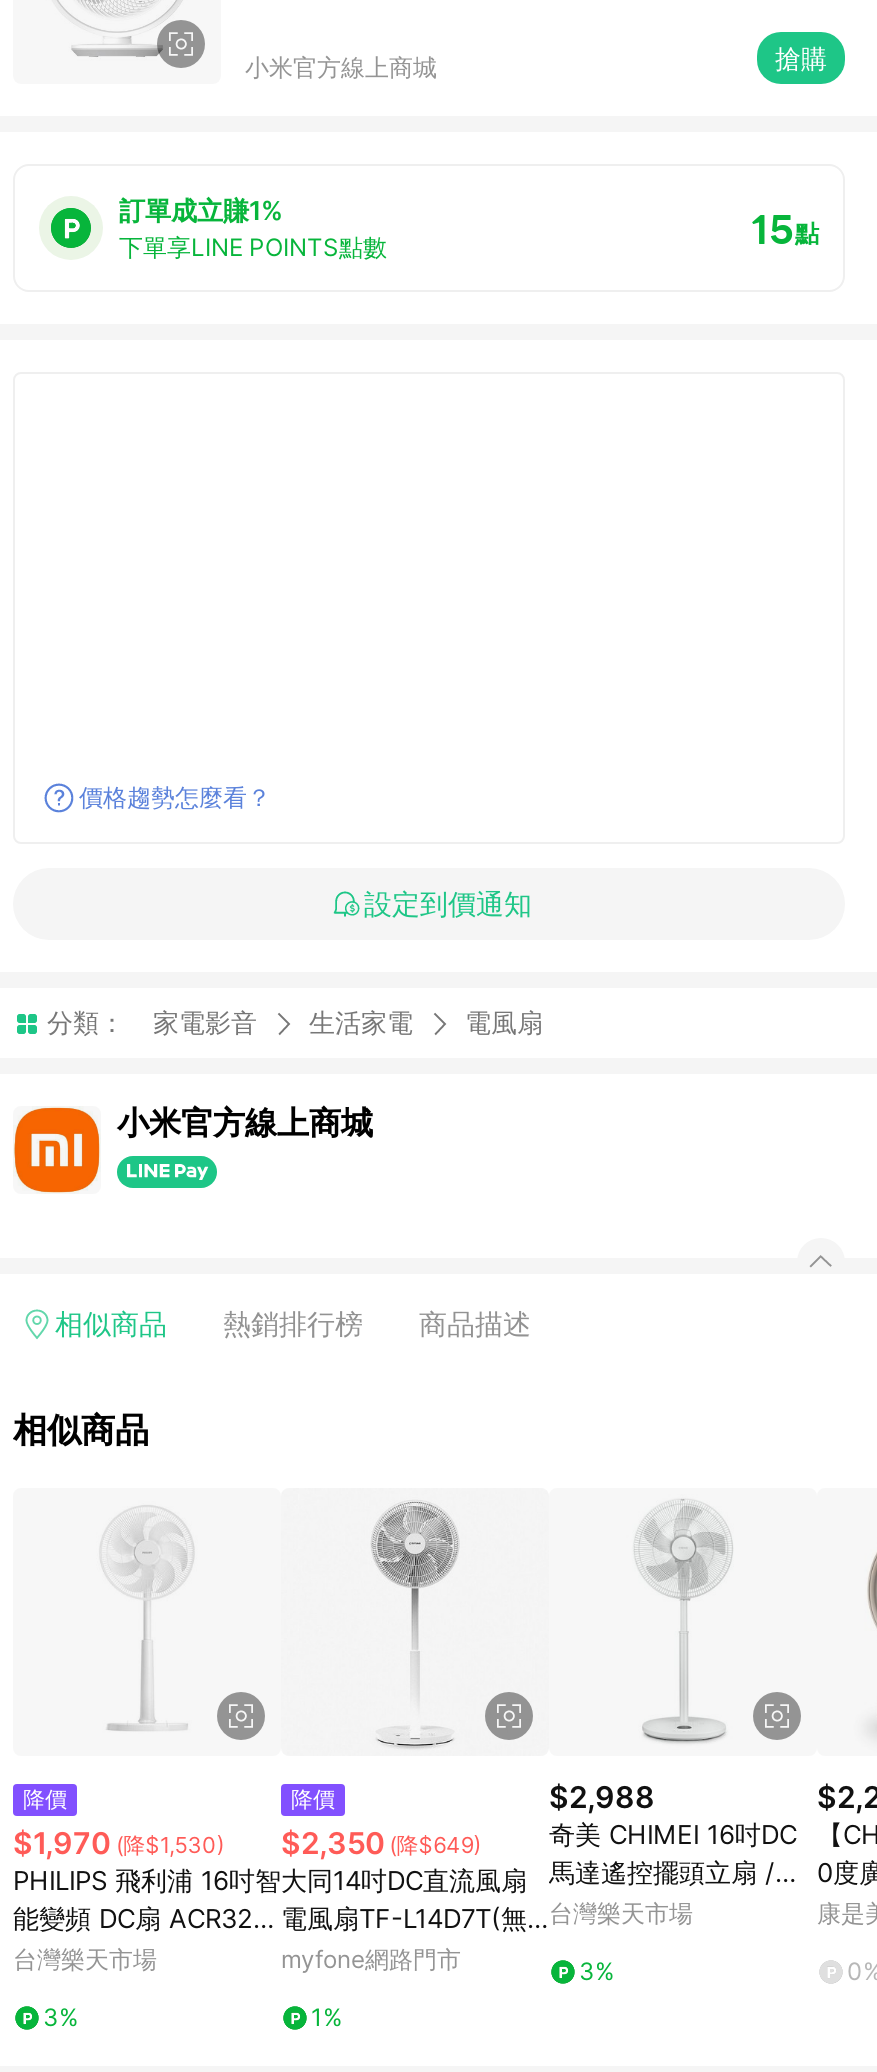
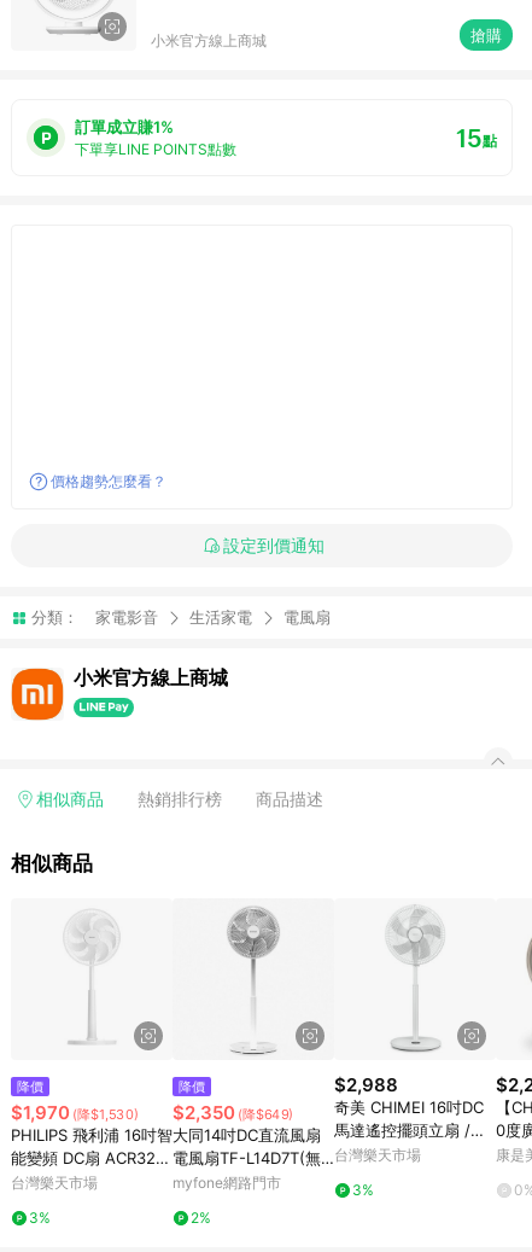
[311,2002,343,2032] 1% -> [191,1209,211,1227] 2%

